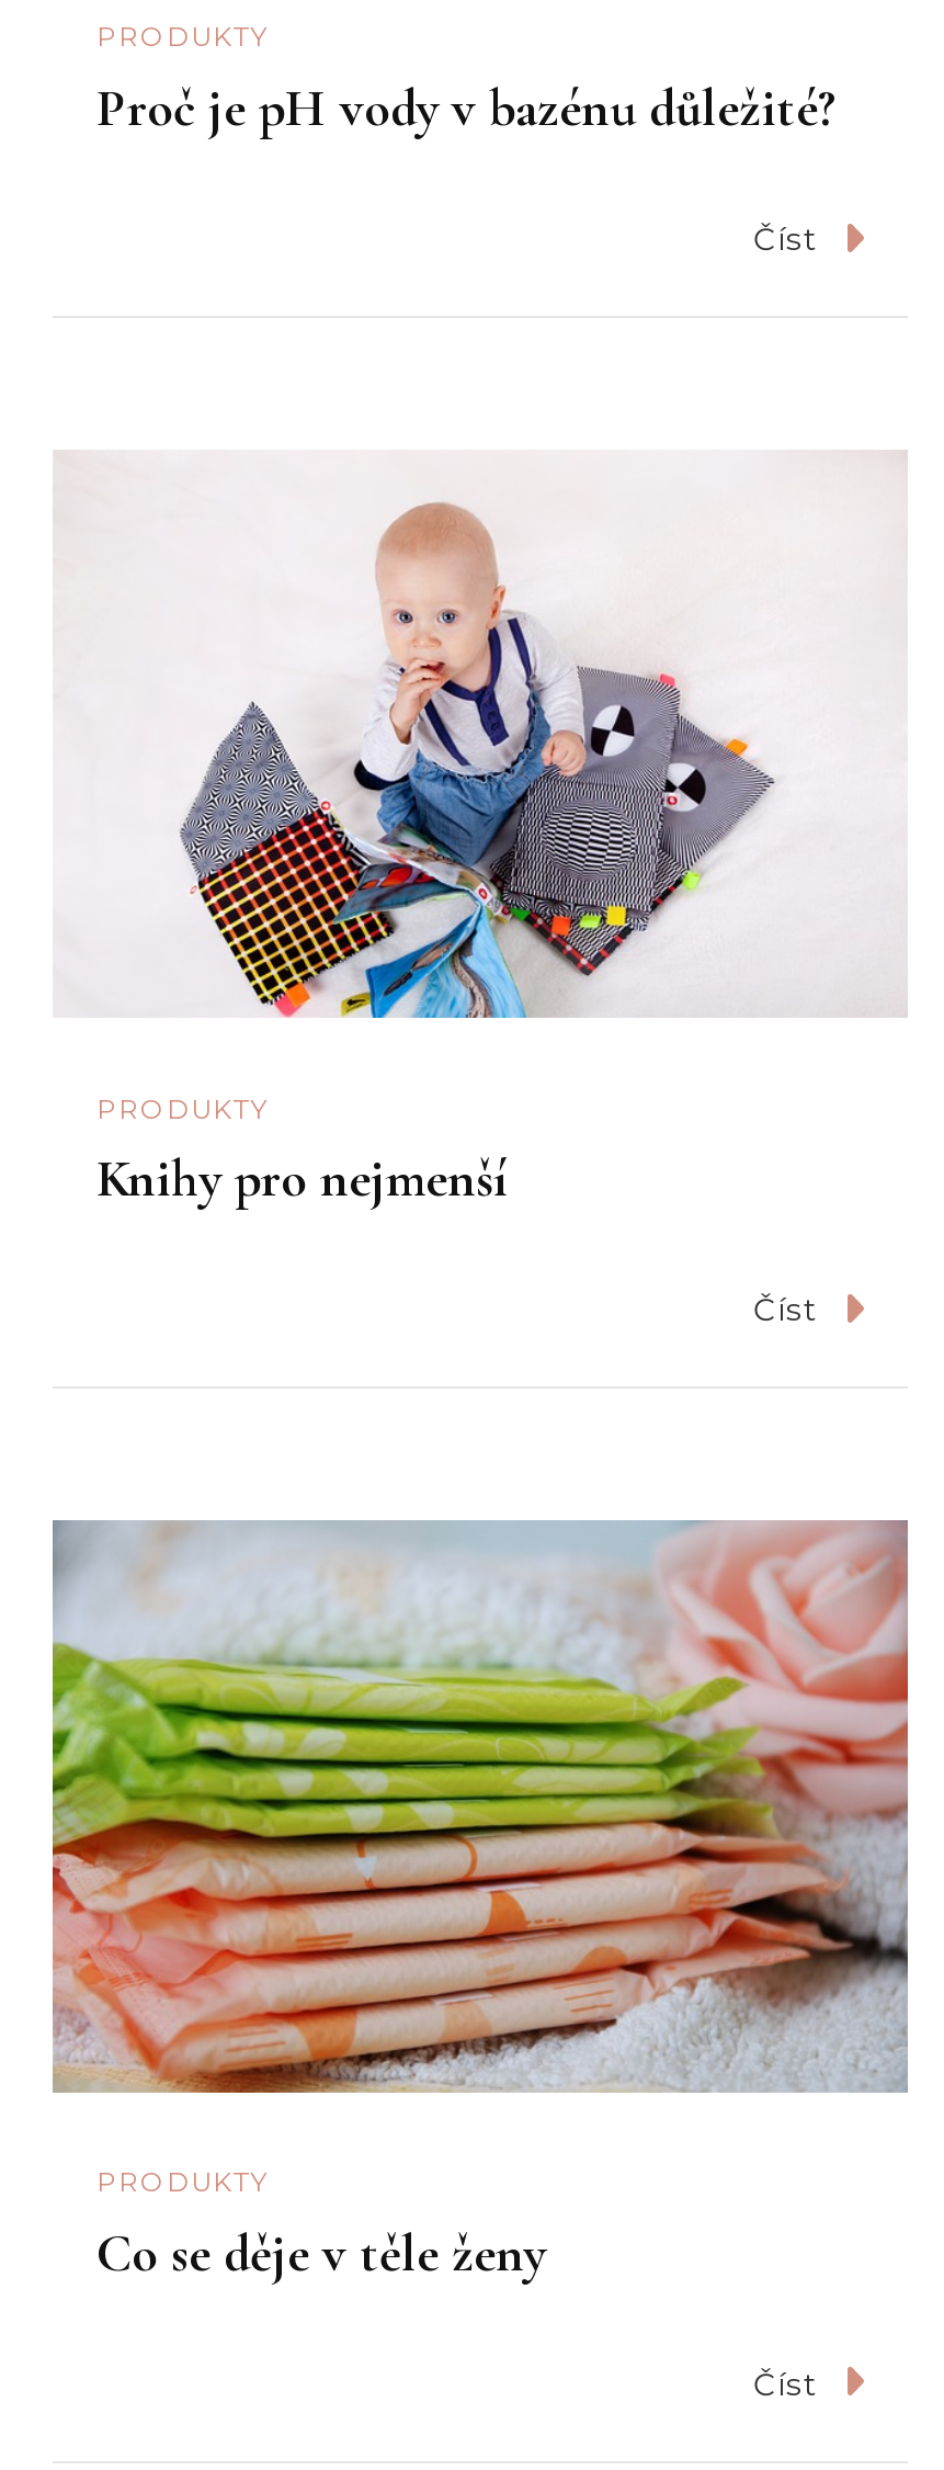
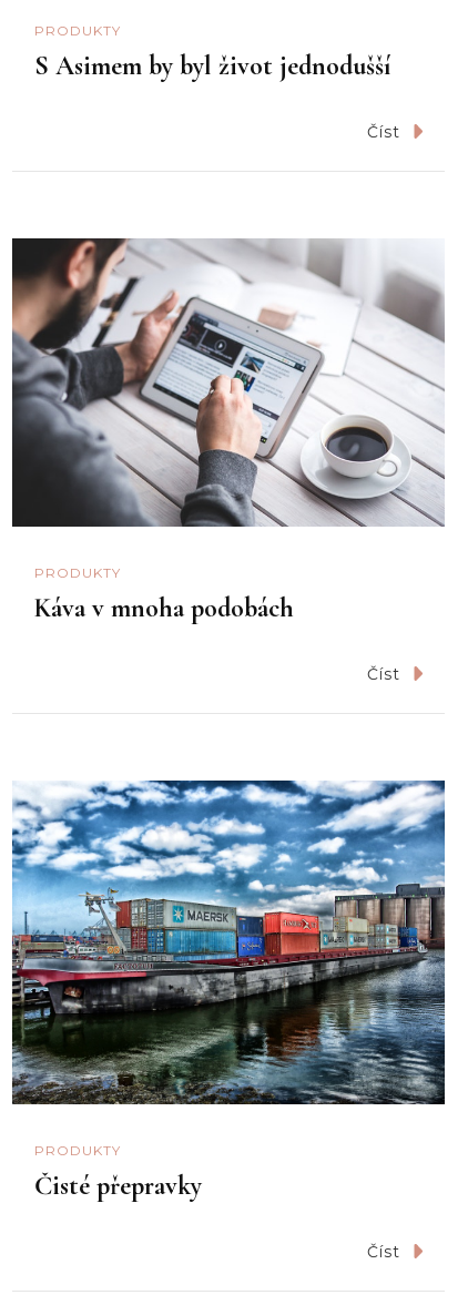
[96,77,835,140] Proč je pH vody v bazénu důležité? -> [34,50,390,82] S Asimem by byl život jednodušší
[53,450,906,1020] [image] -> [11,237,445,528] [image]
[96,1148,507,1212] Knihy pro nejmenší -> [34,592,294,624] Káva v mnoha podobách
[50,1520,910,2095] [image] -> [11,779,446,1105] [image]
[96,2222,546,2286] Co se děje v těle ženy -> [34,1170,202,1202] Čisté přepravky

